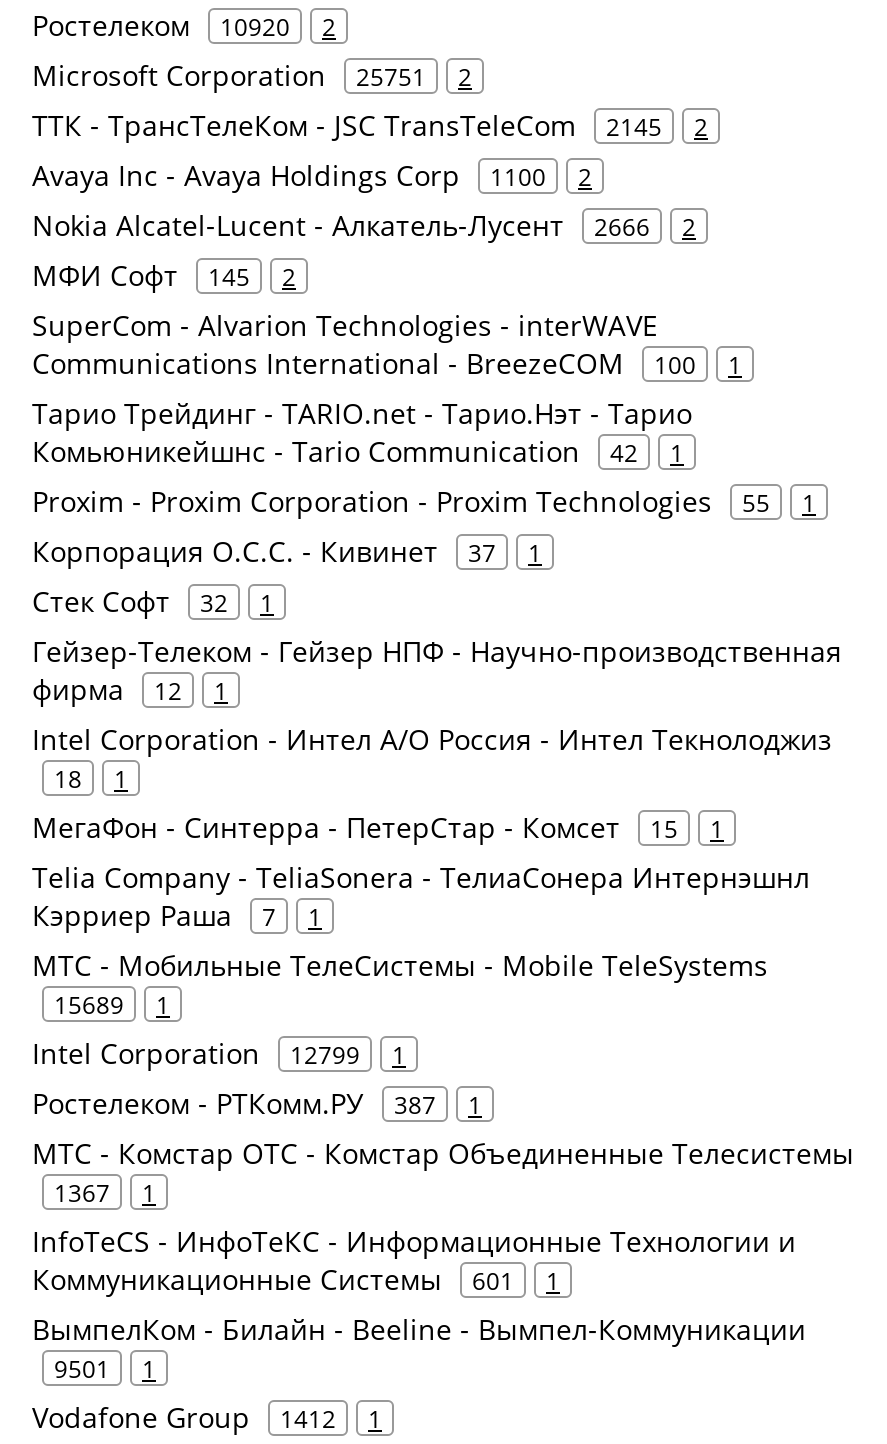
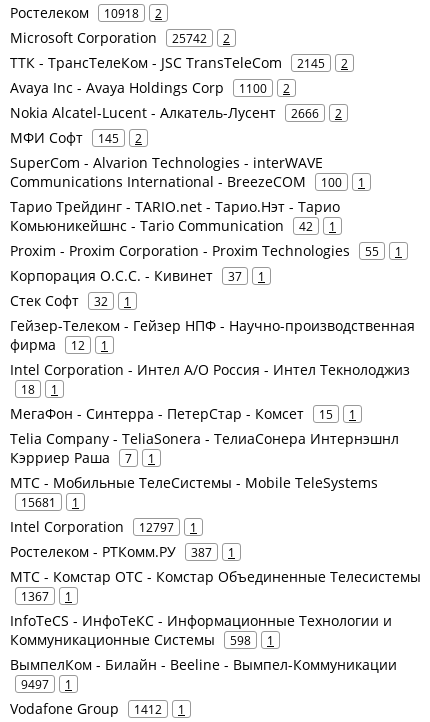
[32,6,336,44] Ростелеком 10920 2 -> [10,3,162,22] Ростелеком 10918 2
[32,56,472,94] Microsoft Corporation 25751 2 -> [10,28,230,47] Microsoft Corporation 25742 2
[54,988,170,1020] 15689 1 -> [21,494,79,510] 15681 1
[32,1034,406,1072] Intel Corporation 12799 1 -> [10,517,197,536] Intel Corporation 12797 1
[32,1260,560,1298] Коммуникационные Системы 601 1 -> [10,630,274,649] Коммуникационные Системы 598 1
[54,1352,156,1384] 9501 1 -> [21,676,72,692] 9497 1

